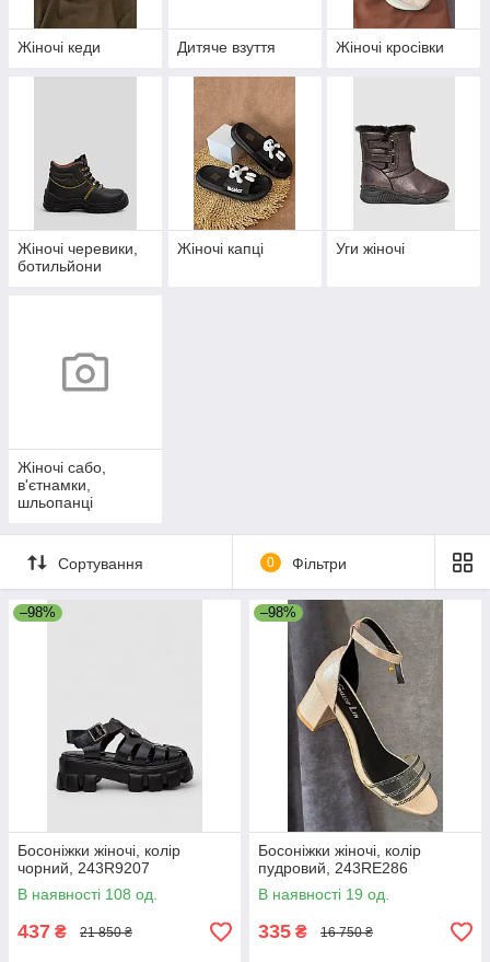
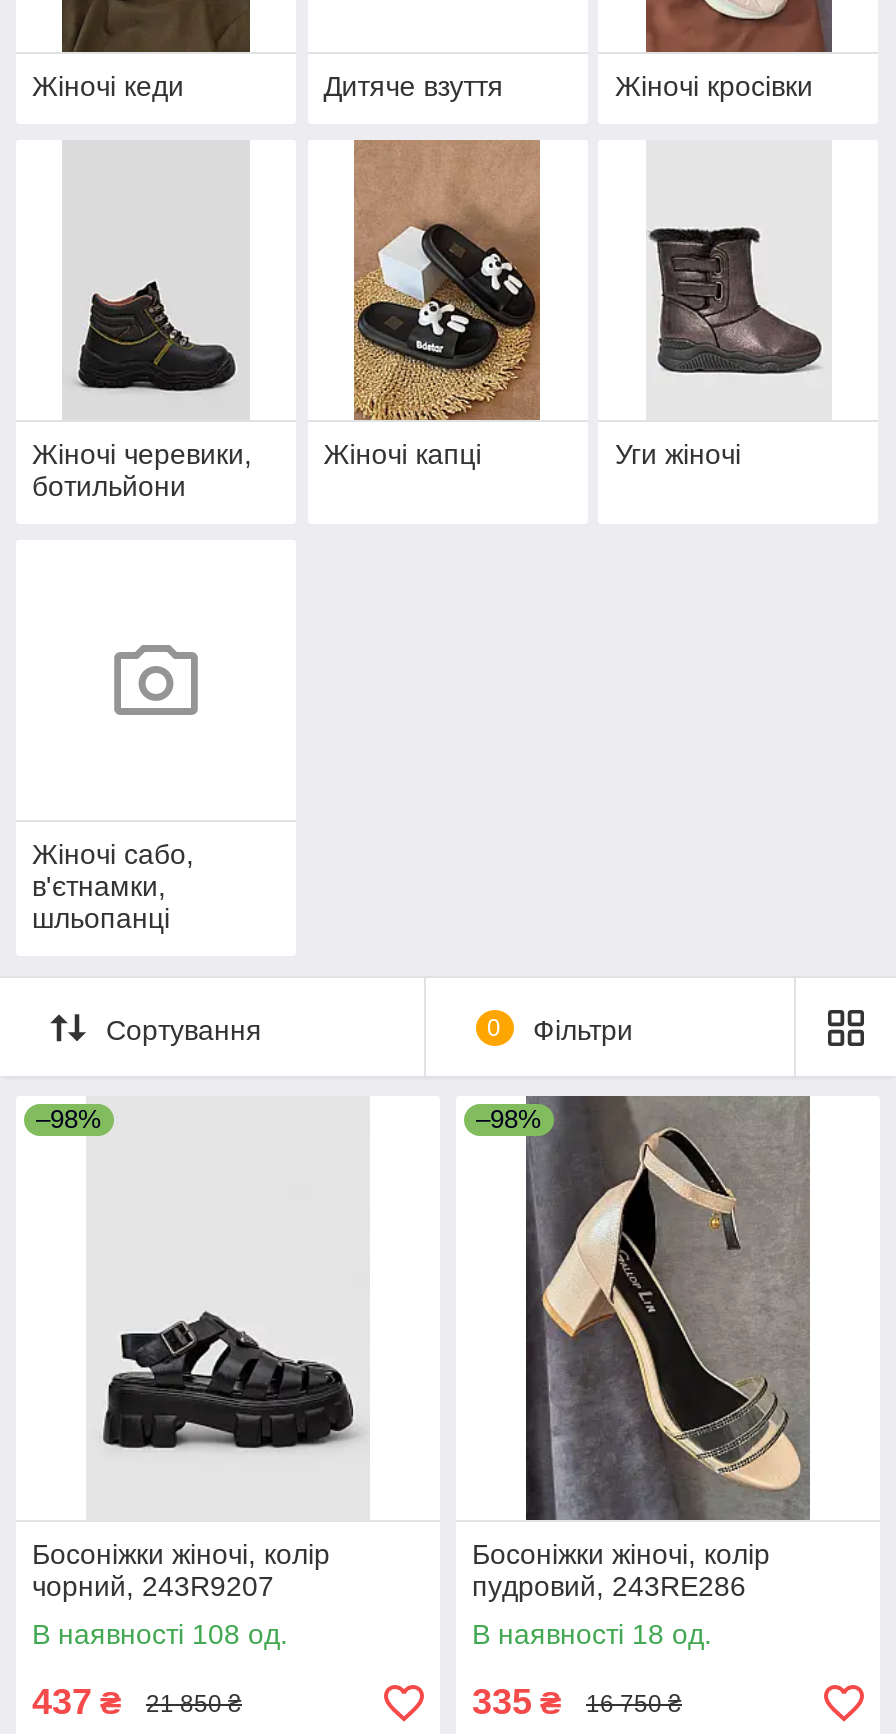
[258,885,389,903] В наявності 19 од. -> [472,1618,712,1650] В наявності 18 од.

